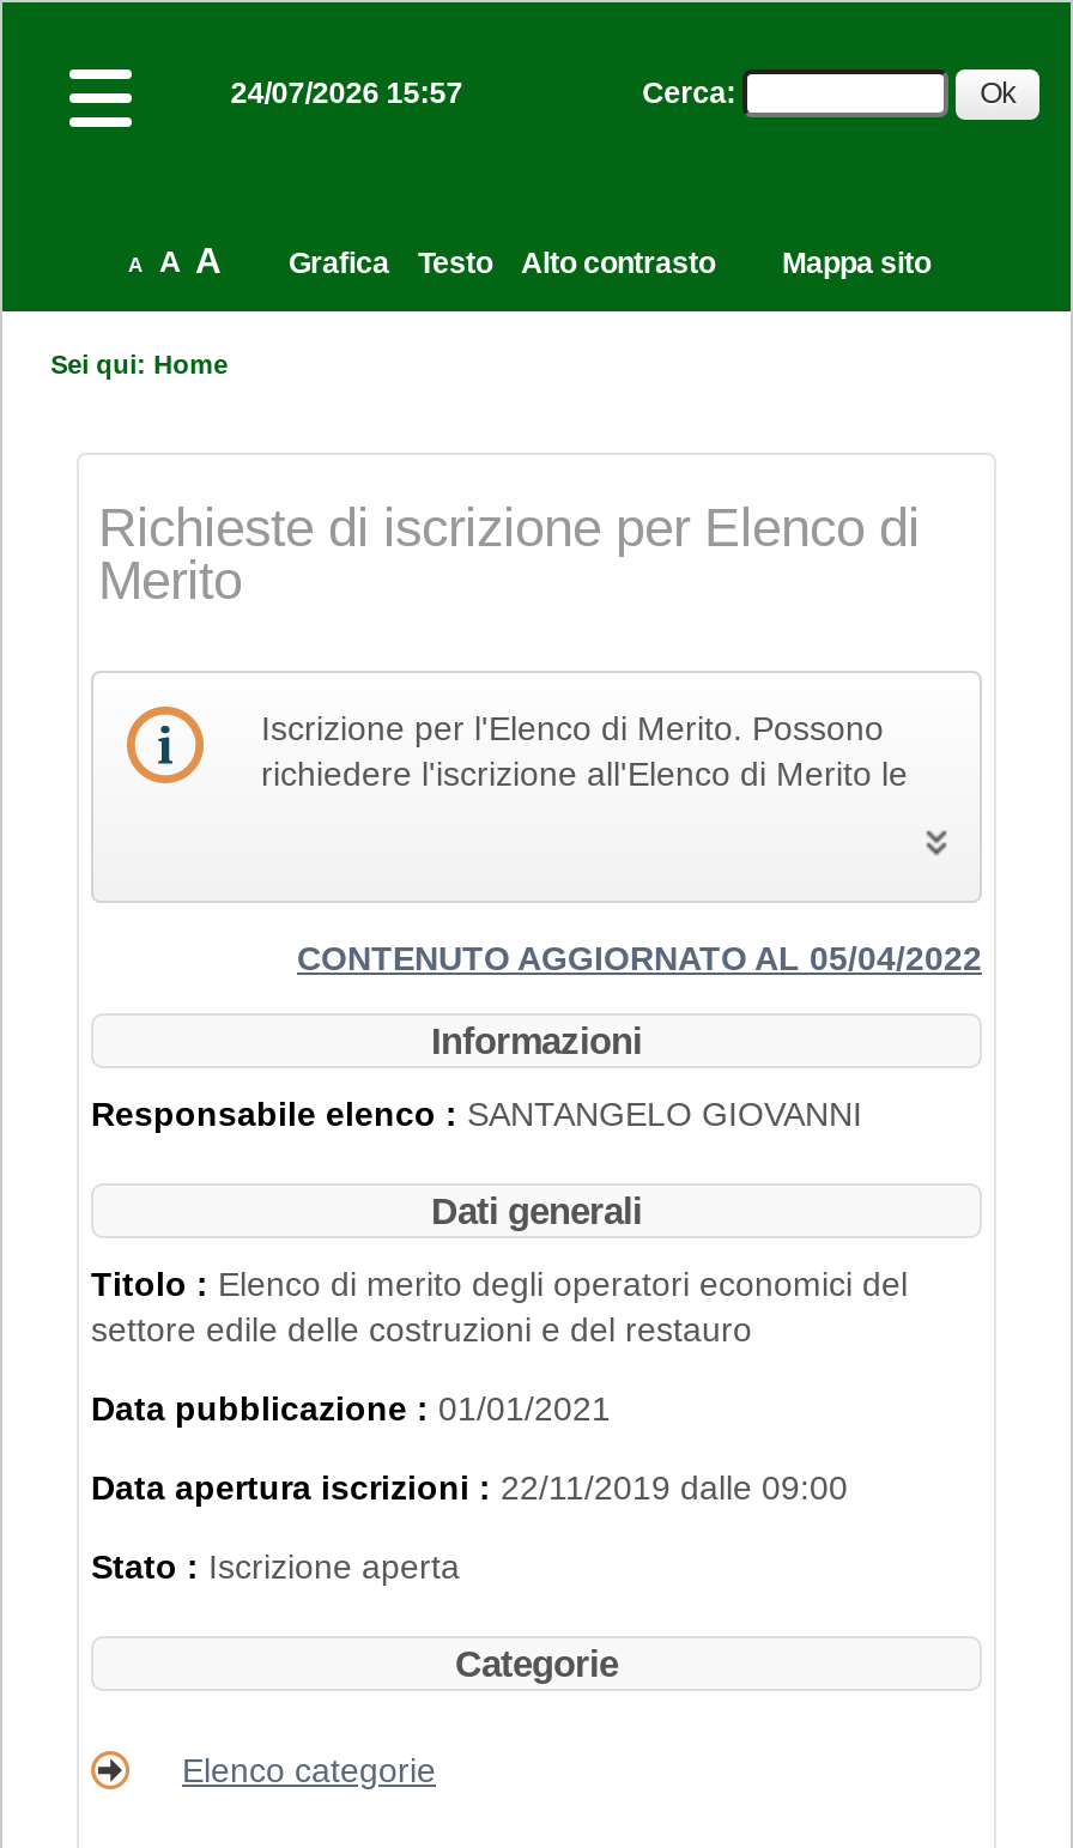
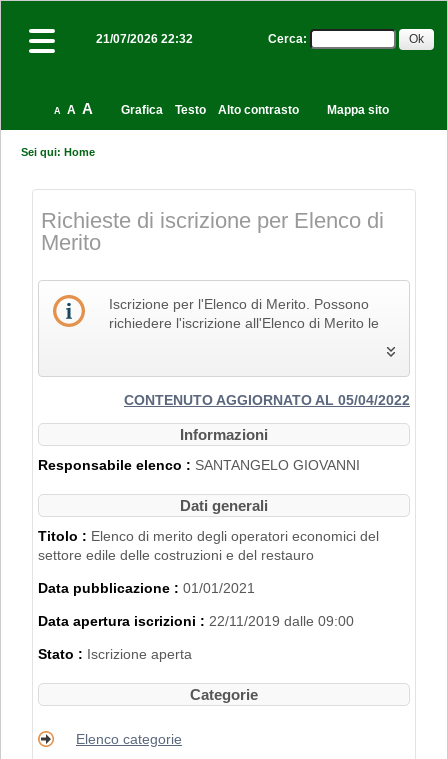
[231,77,463,111] 24/07/2026 15:57 -> [96,32,193,46] 21/07/2026 22:32

